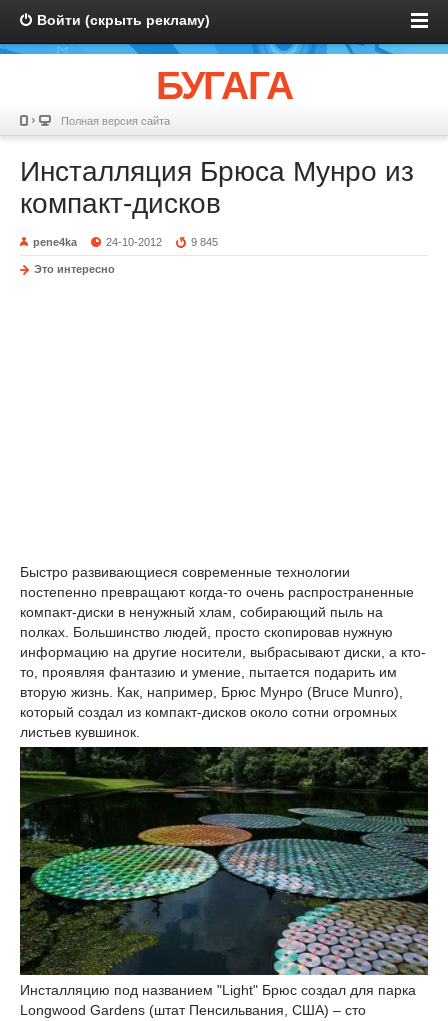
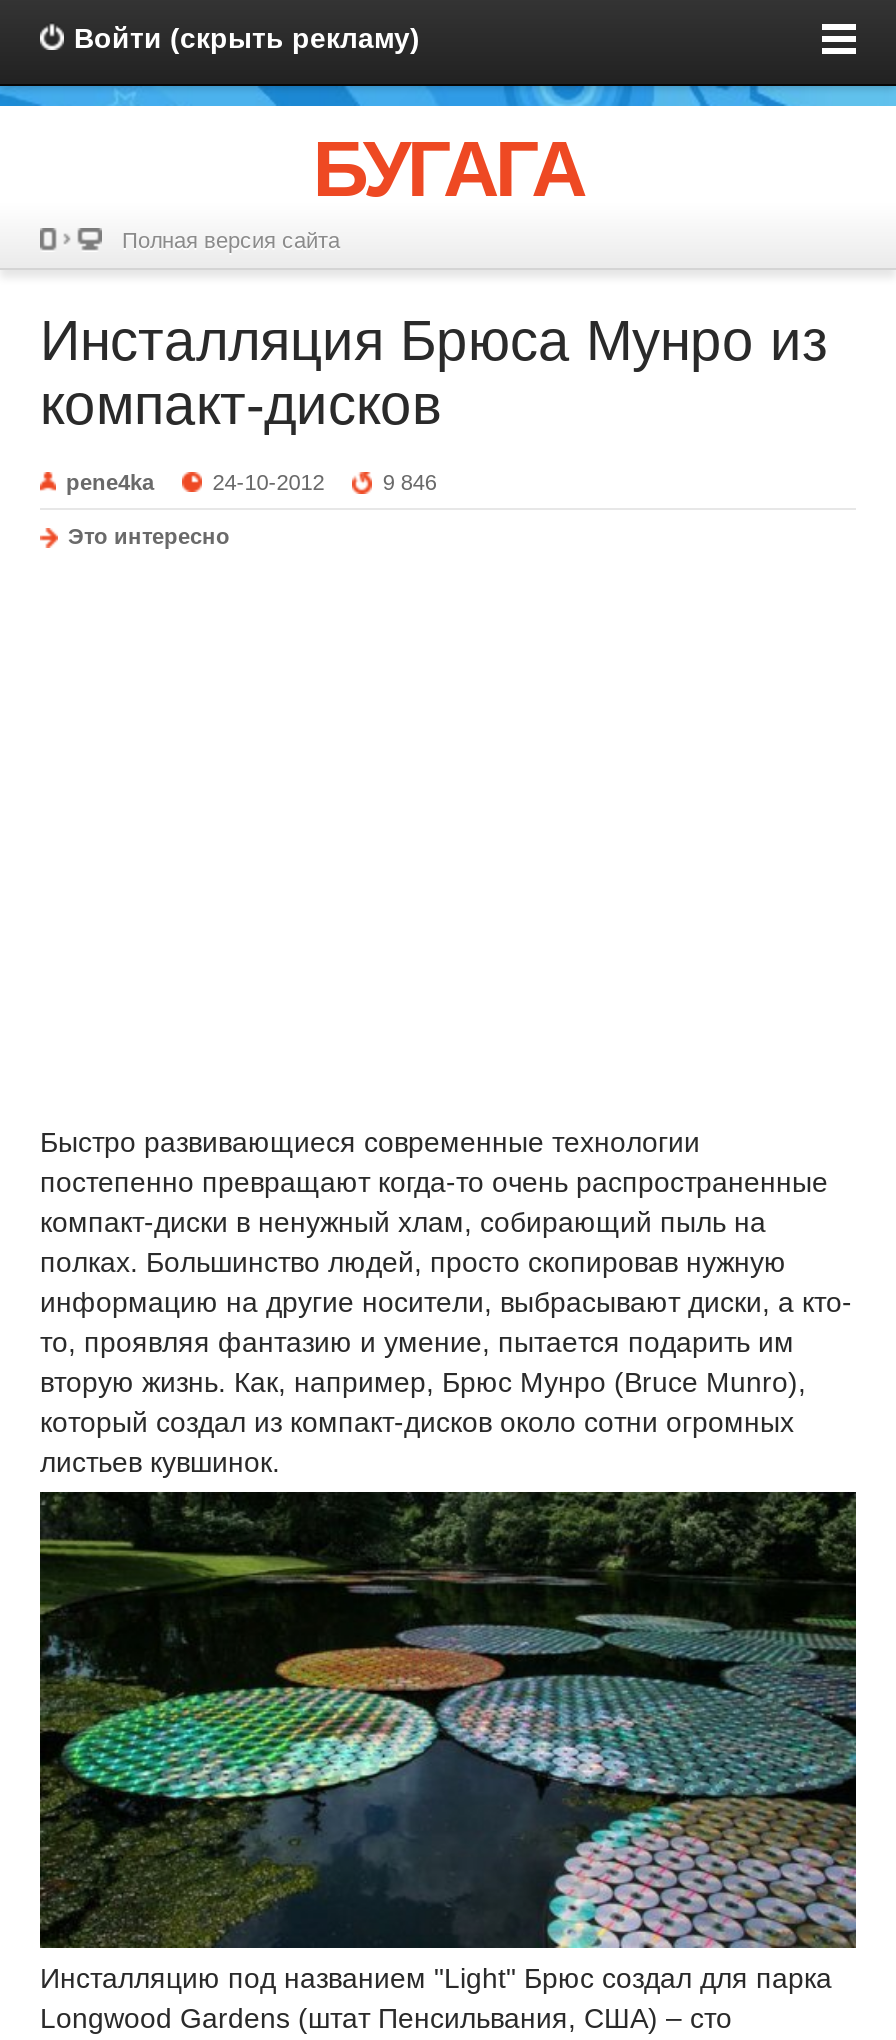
[191,236,218,248] 9 845 -> [383,470,437,494] 9 846

